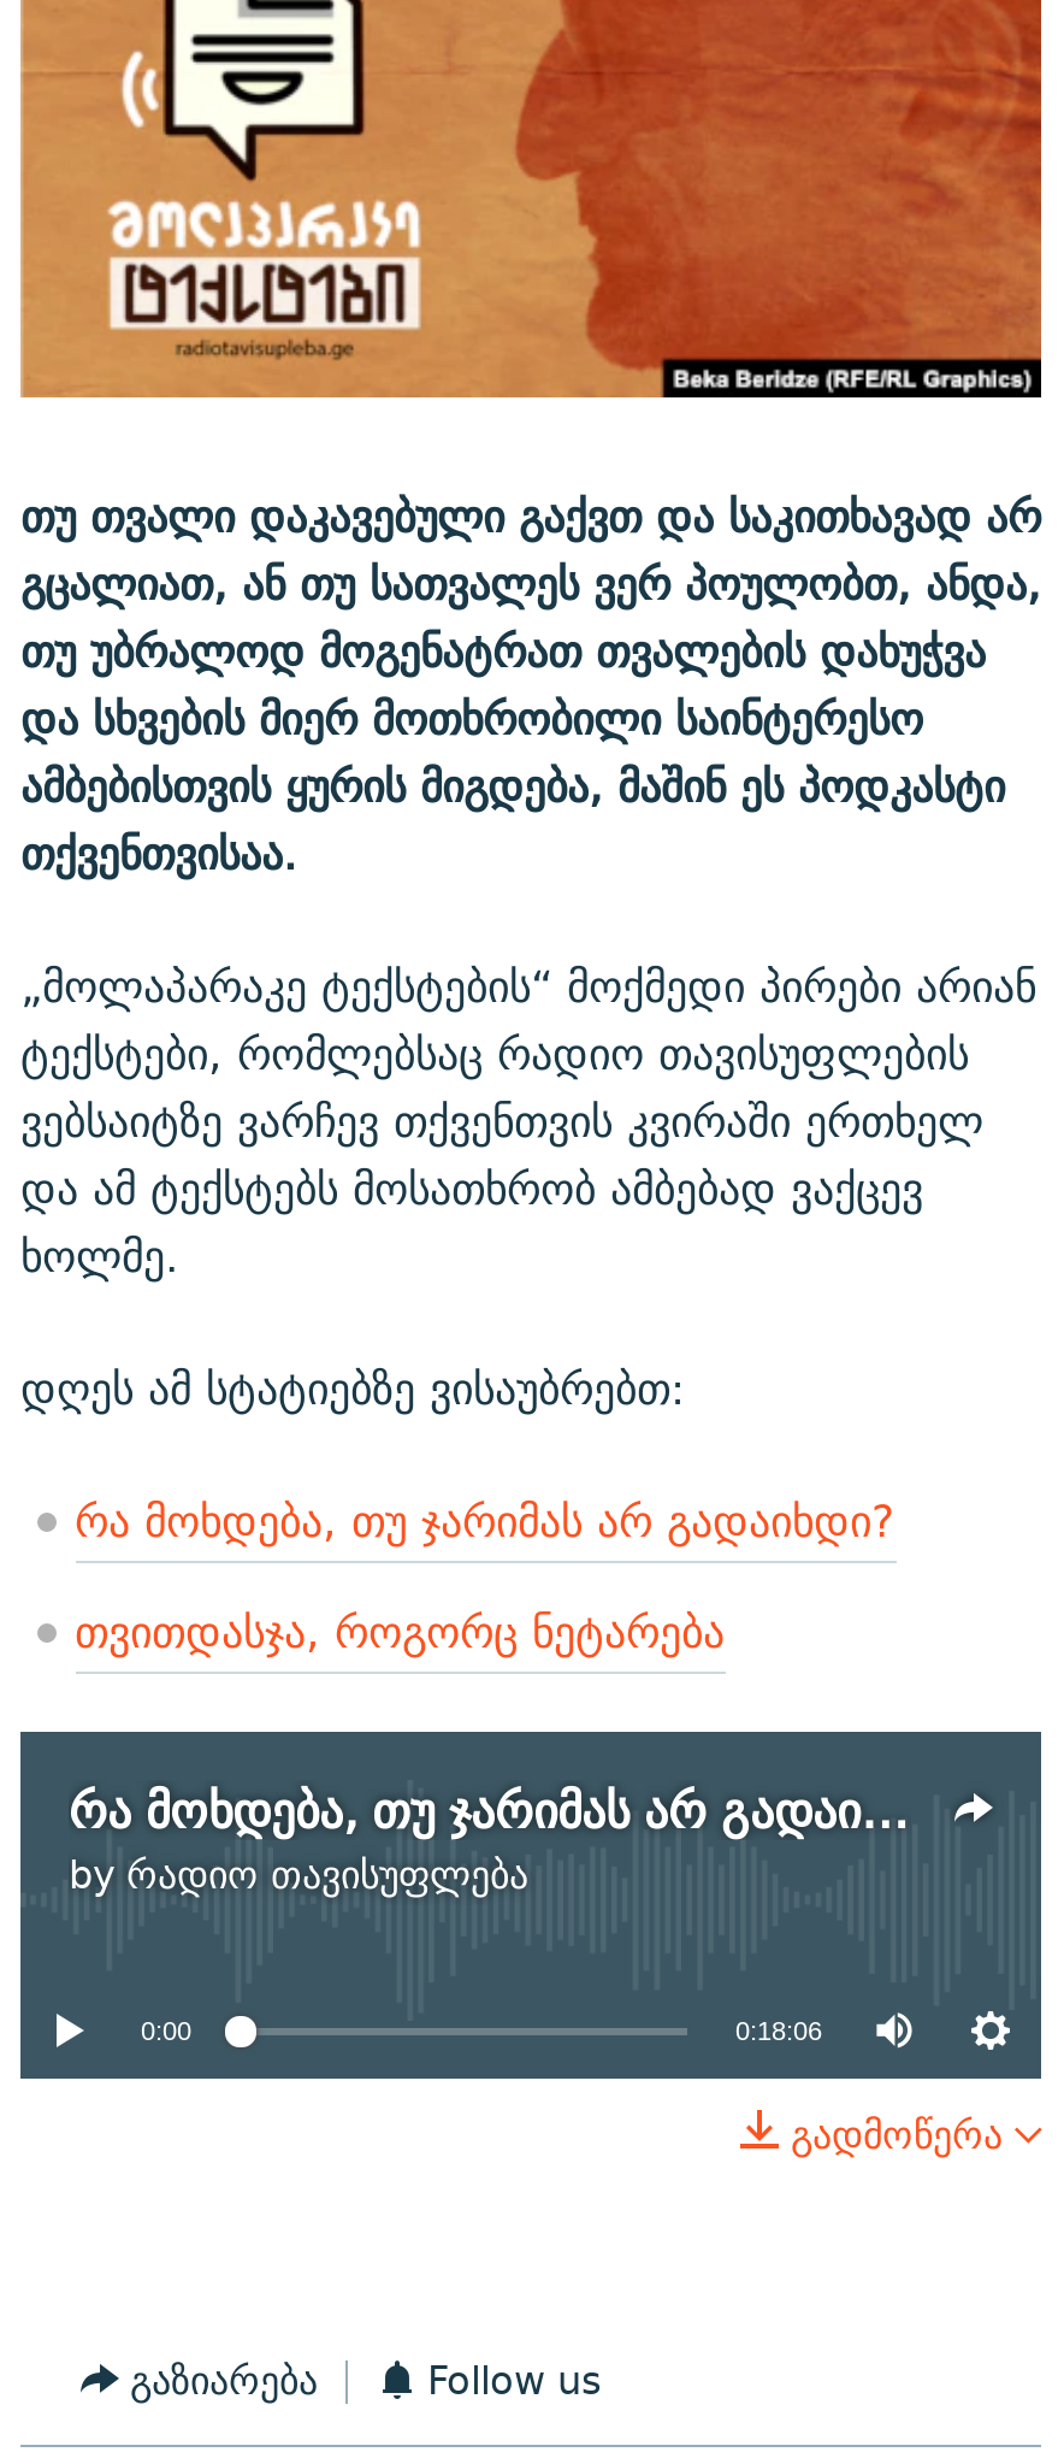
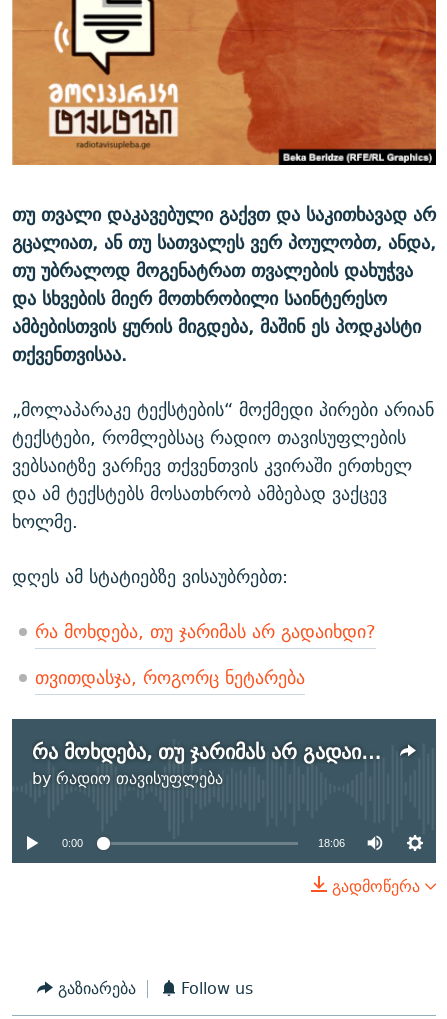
[735,2017,822,2046] 0:18:06 -> [318,837,345,849] 18:06

